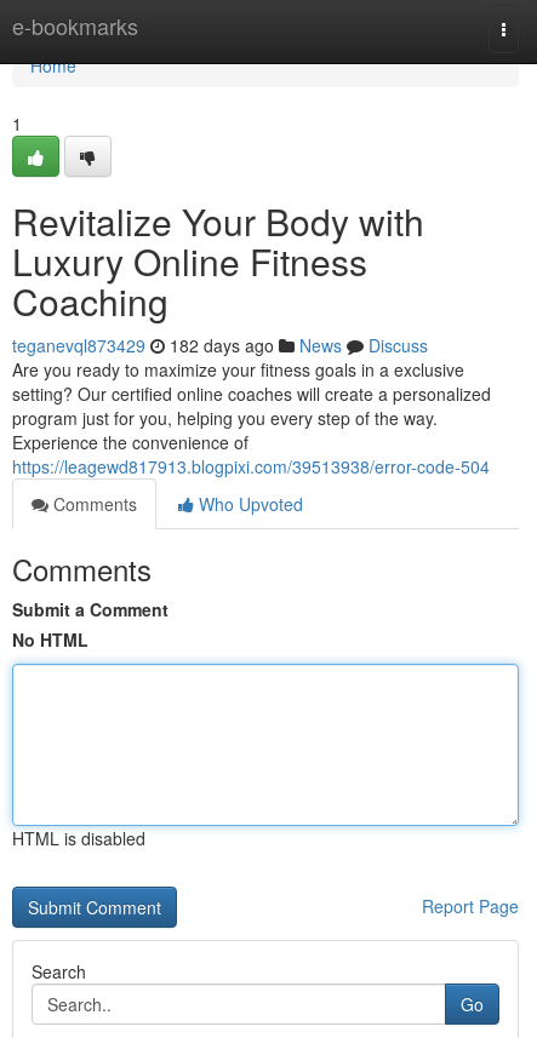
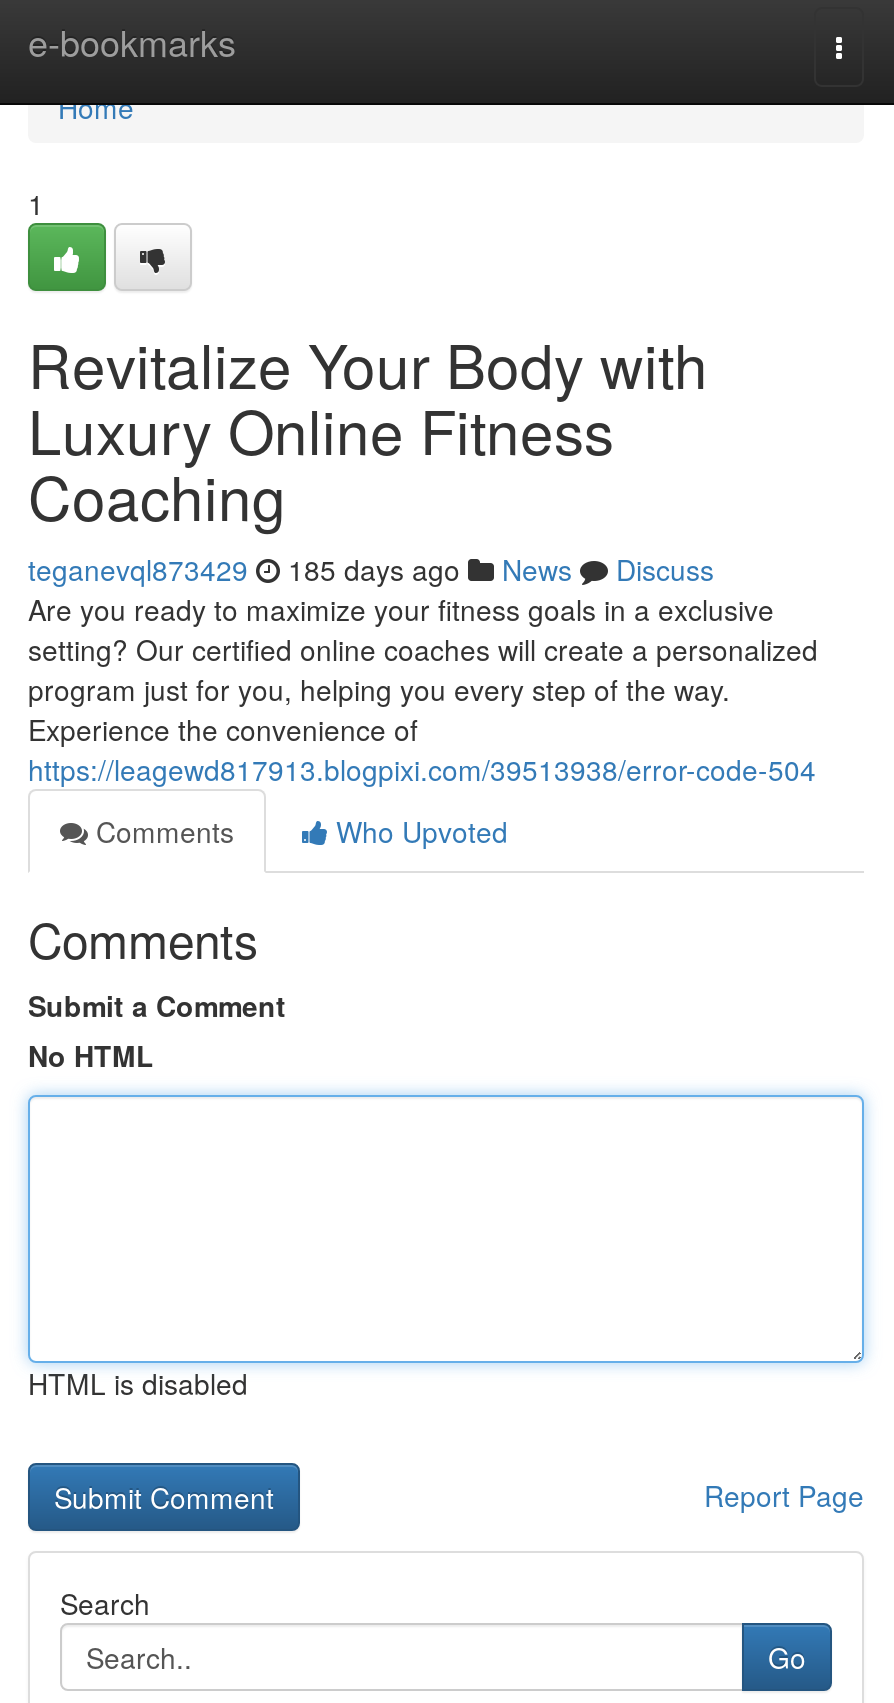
[12,333,428,357] teganevql873429 182 days ago News Discuss -> [28,549,714,589] teganevql873429 185 days ago News Discuss

